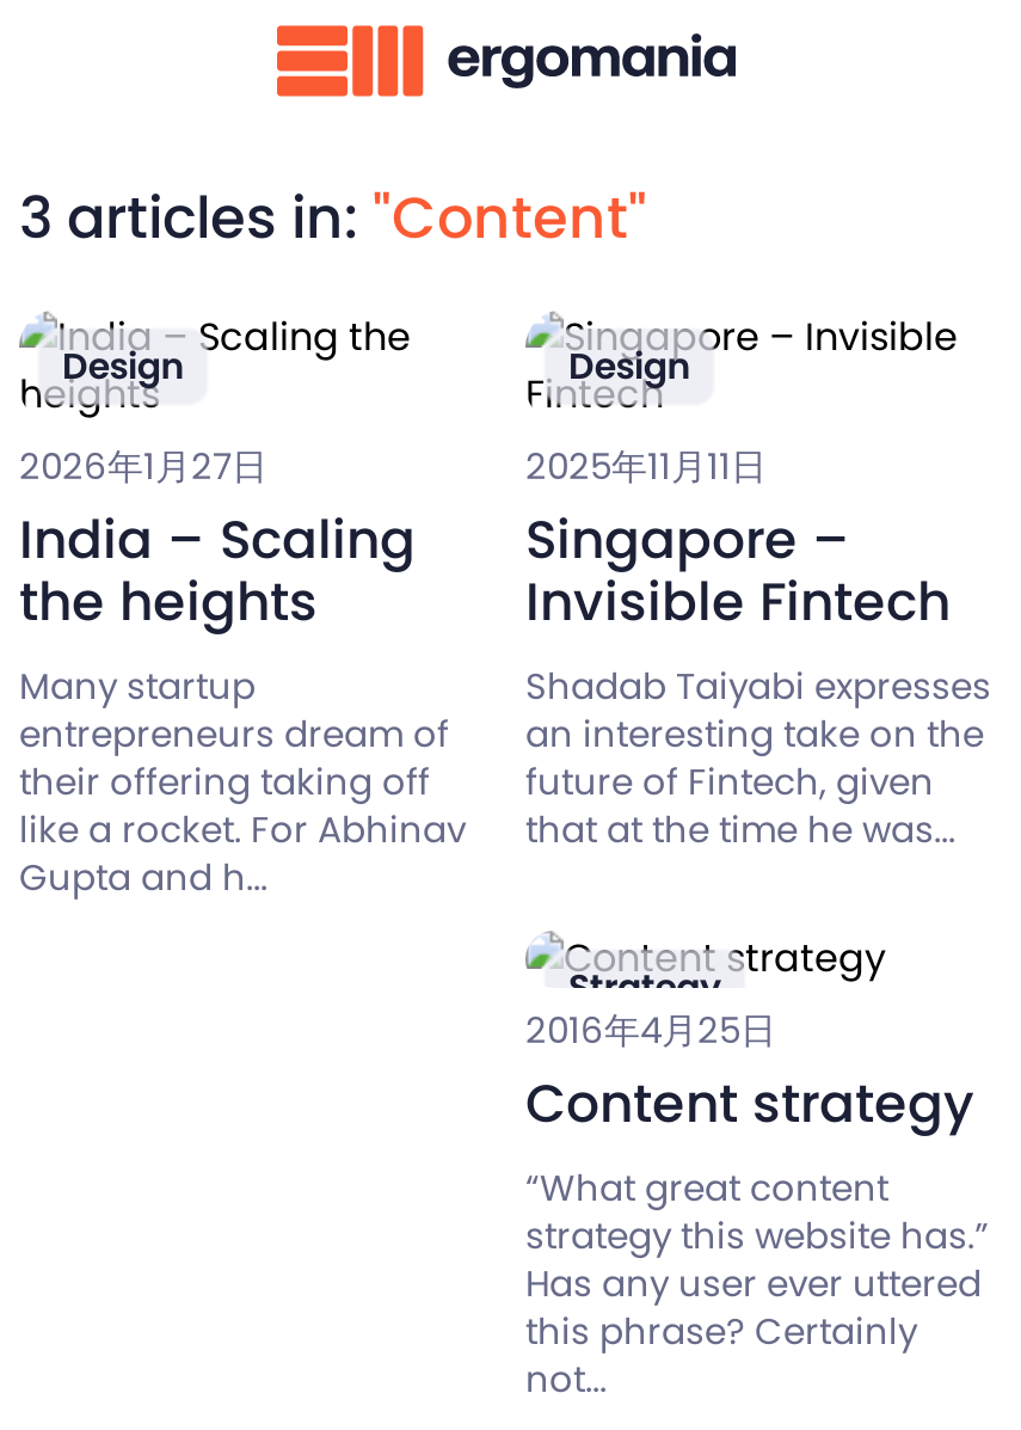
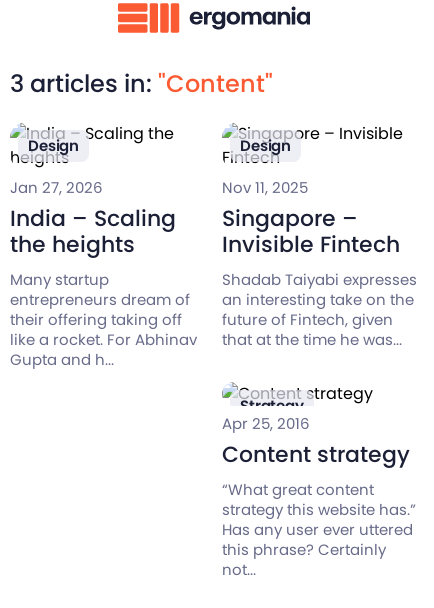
[19,441,267,491] 2026年1月27日 -> [10,177,103,198] Jan 27, 2026
[525,441,767,491] 2025年11月11日 -> [222,177,308,198] Nov 11, 2025
[525,1005,776,1055] 2016年4月25日 -> [222,413,310,434] Apr 25, 2016

